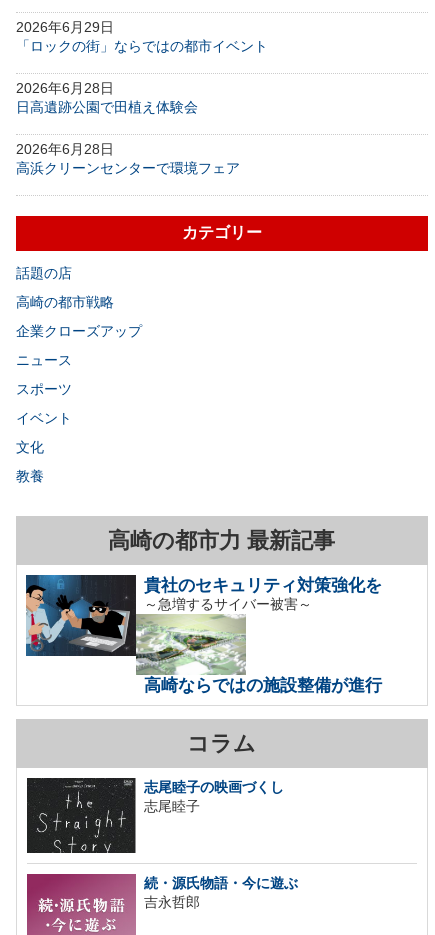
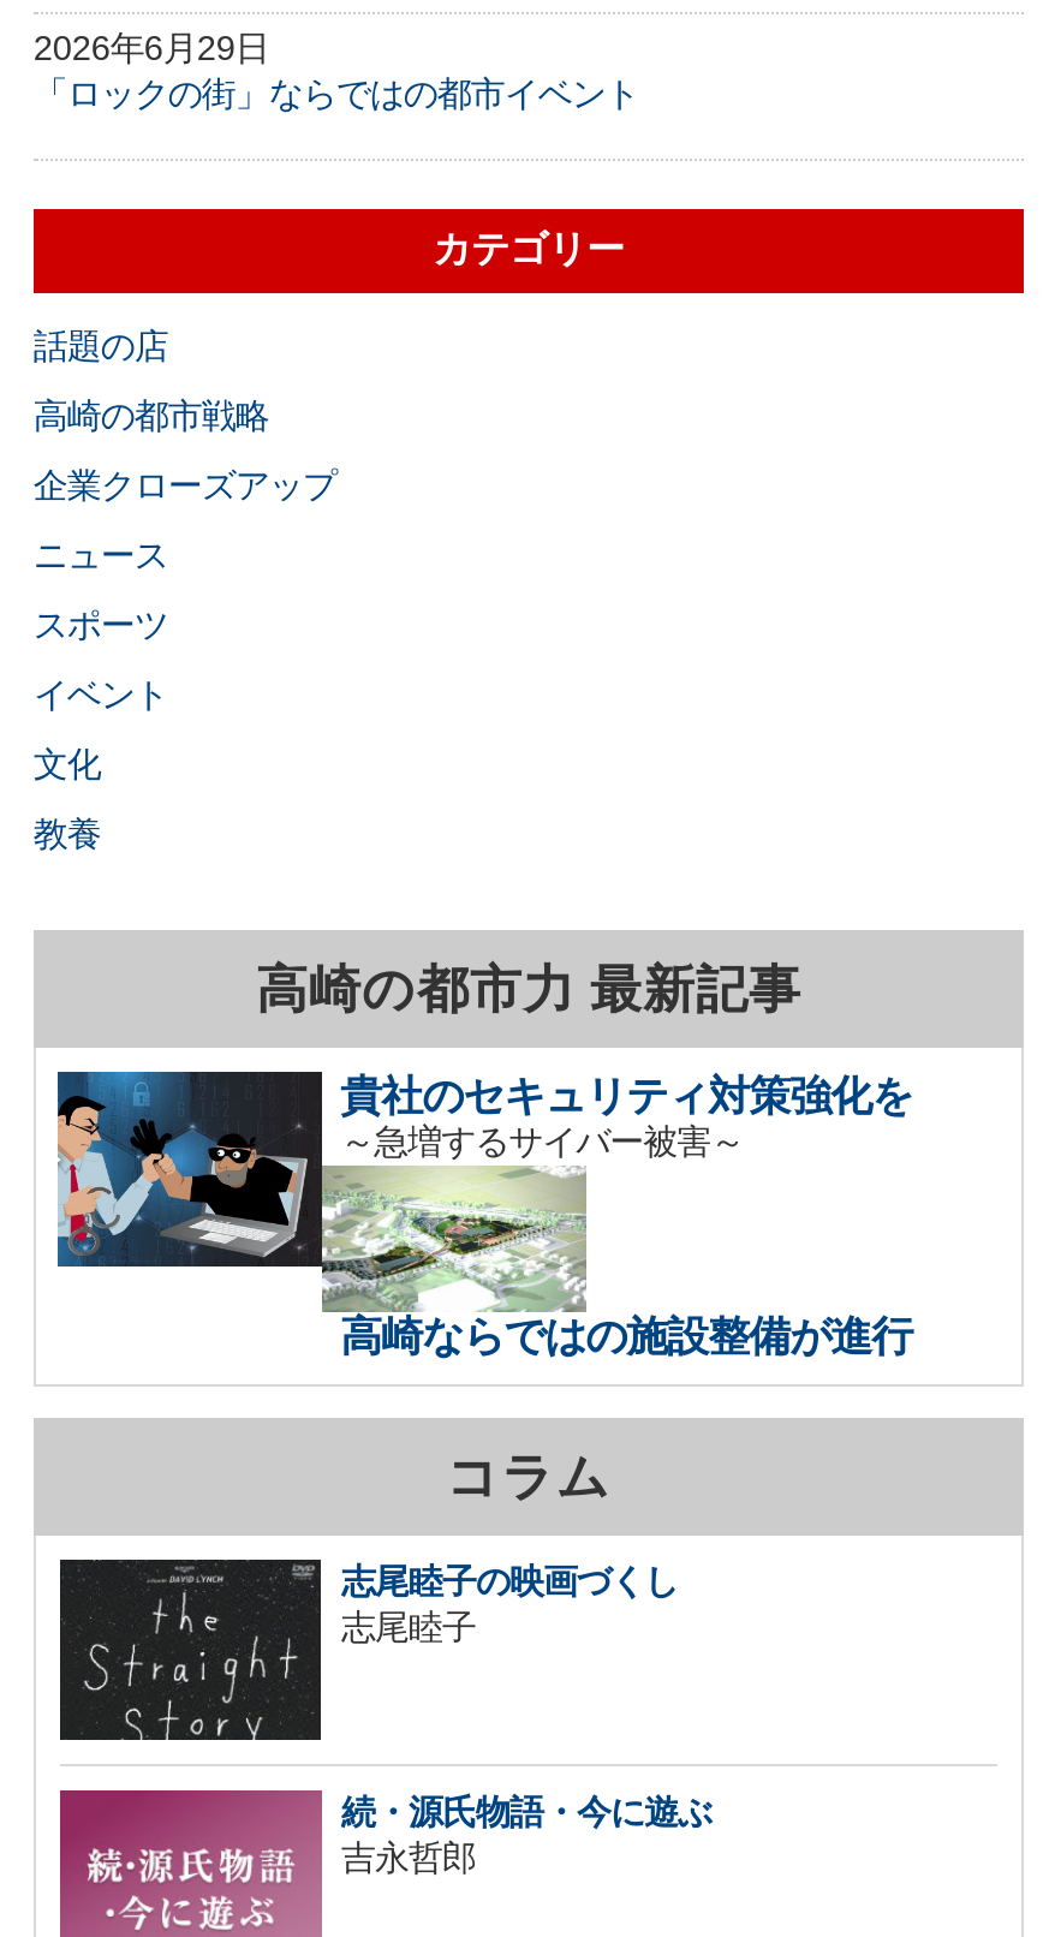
[16,80,240,176] 2026年6月28日 | 日高遺跡公園で田植え体験会 | 2026年6月28日 | 高浜クリーンセンターで環境フェア -> none

